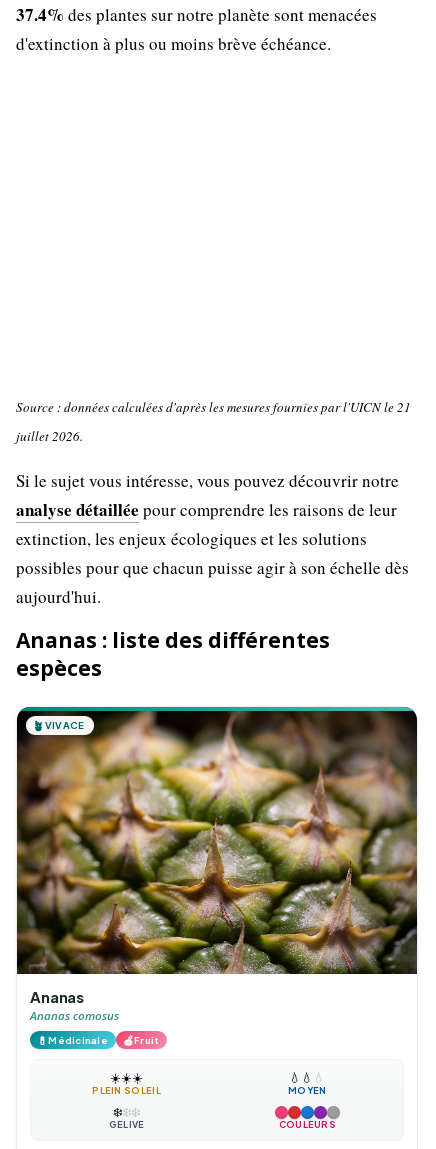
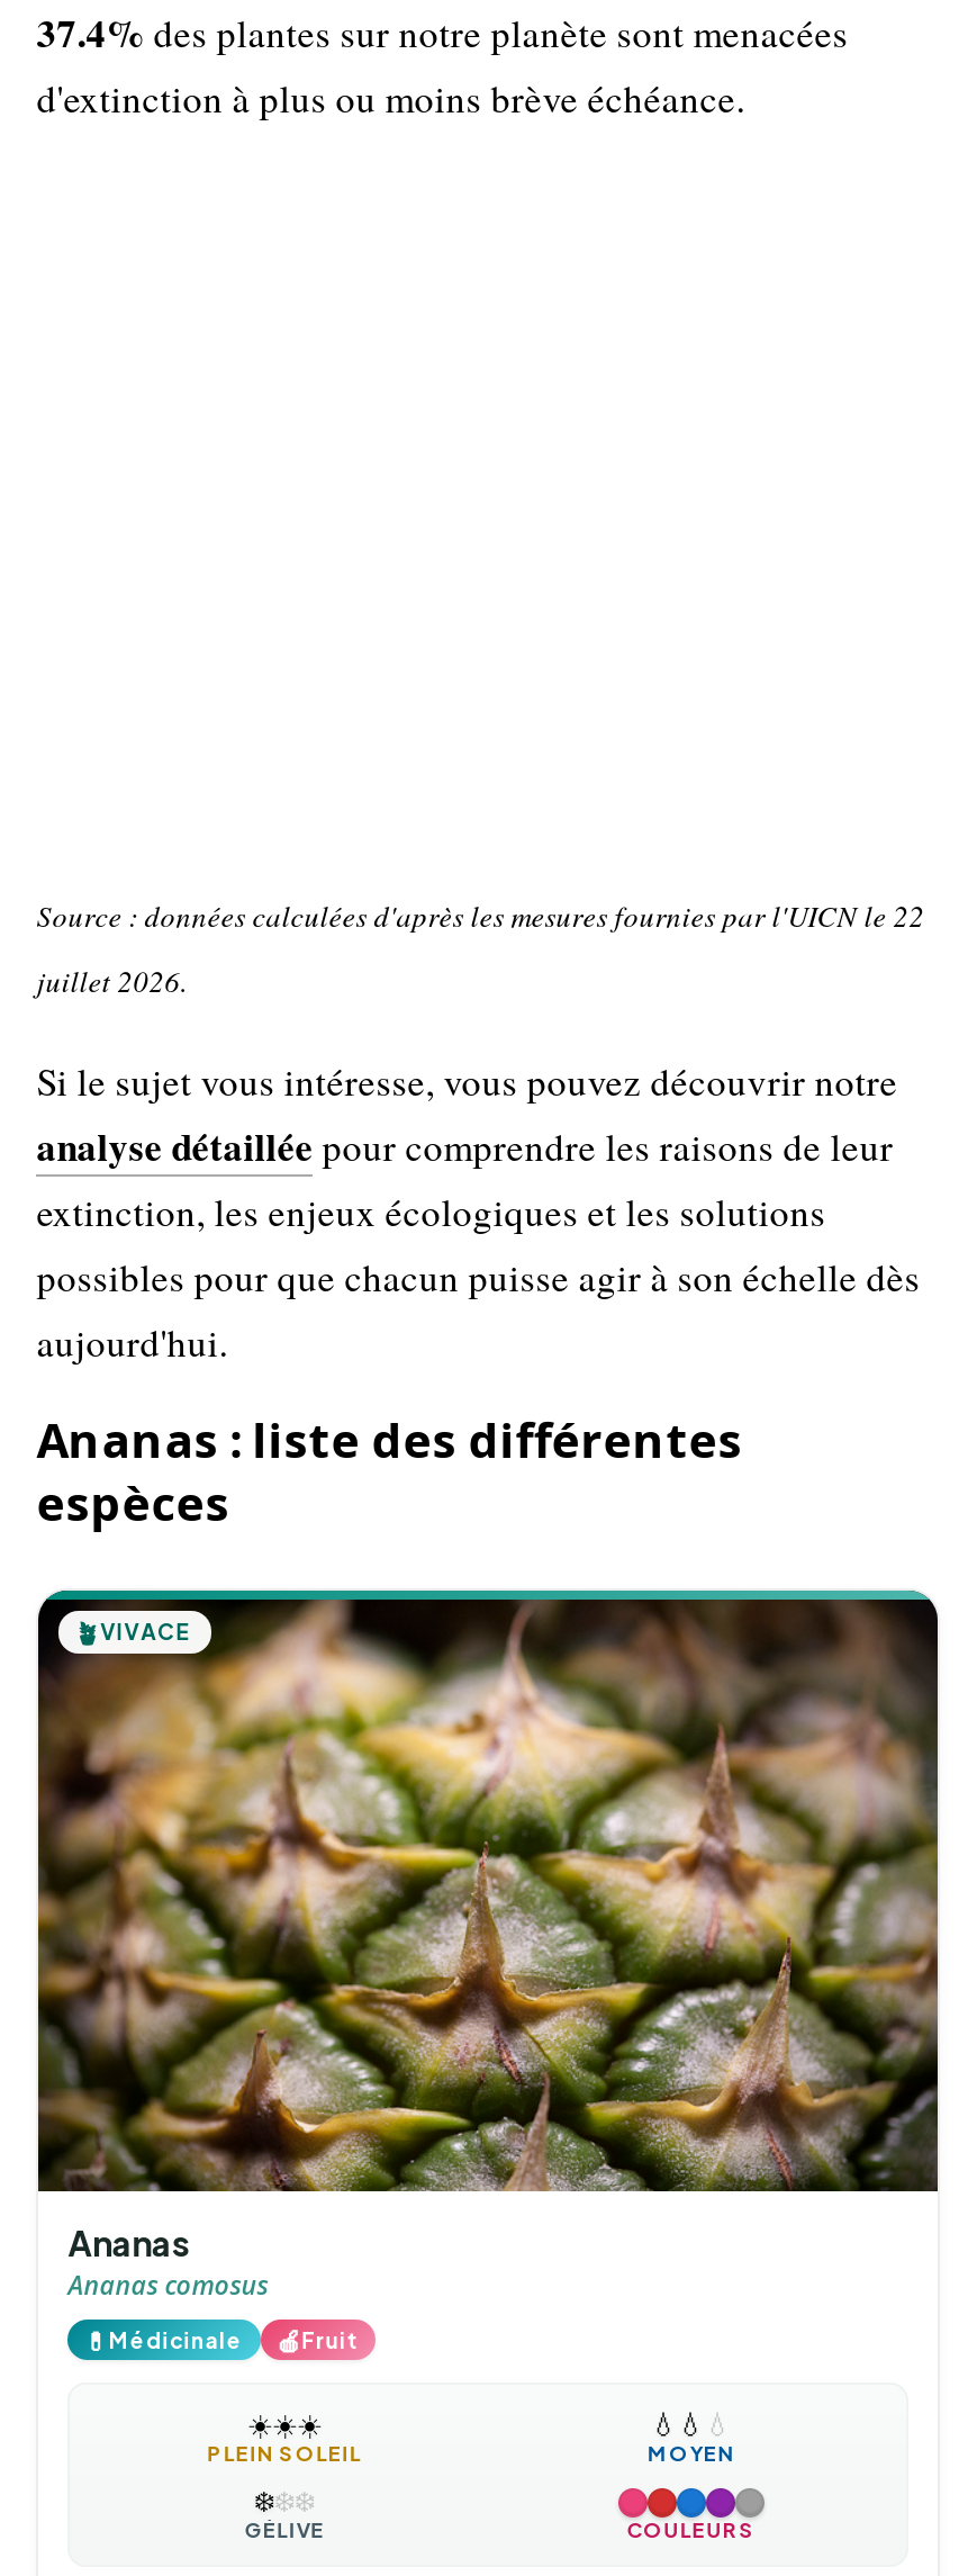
[16,398,411,416] Source : données calculées d'après les mesures fournies par l'UICN le 21 -> [36,897,925,937] Source : données calculées d'après les mesures fournies par l'UICN le 22

